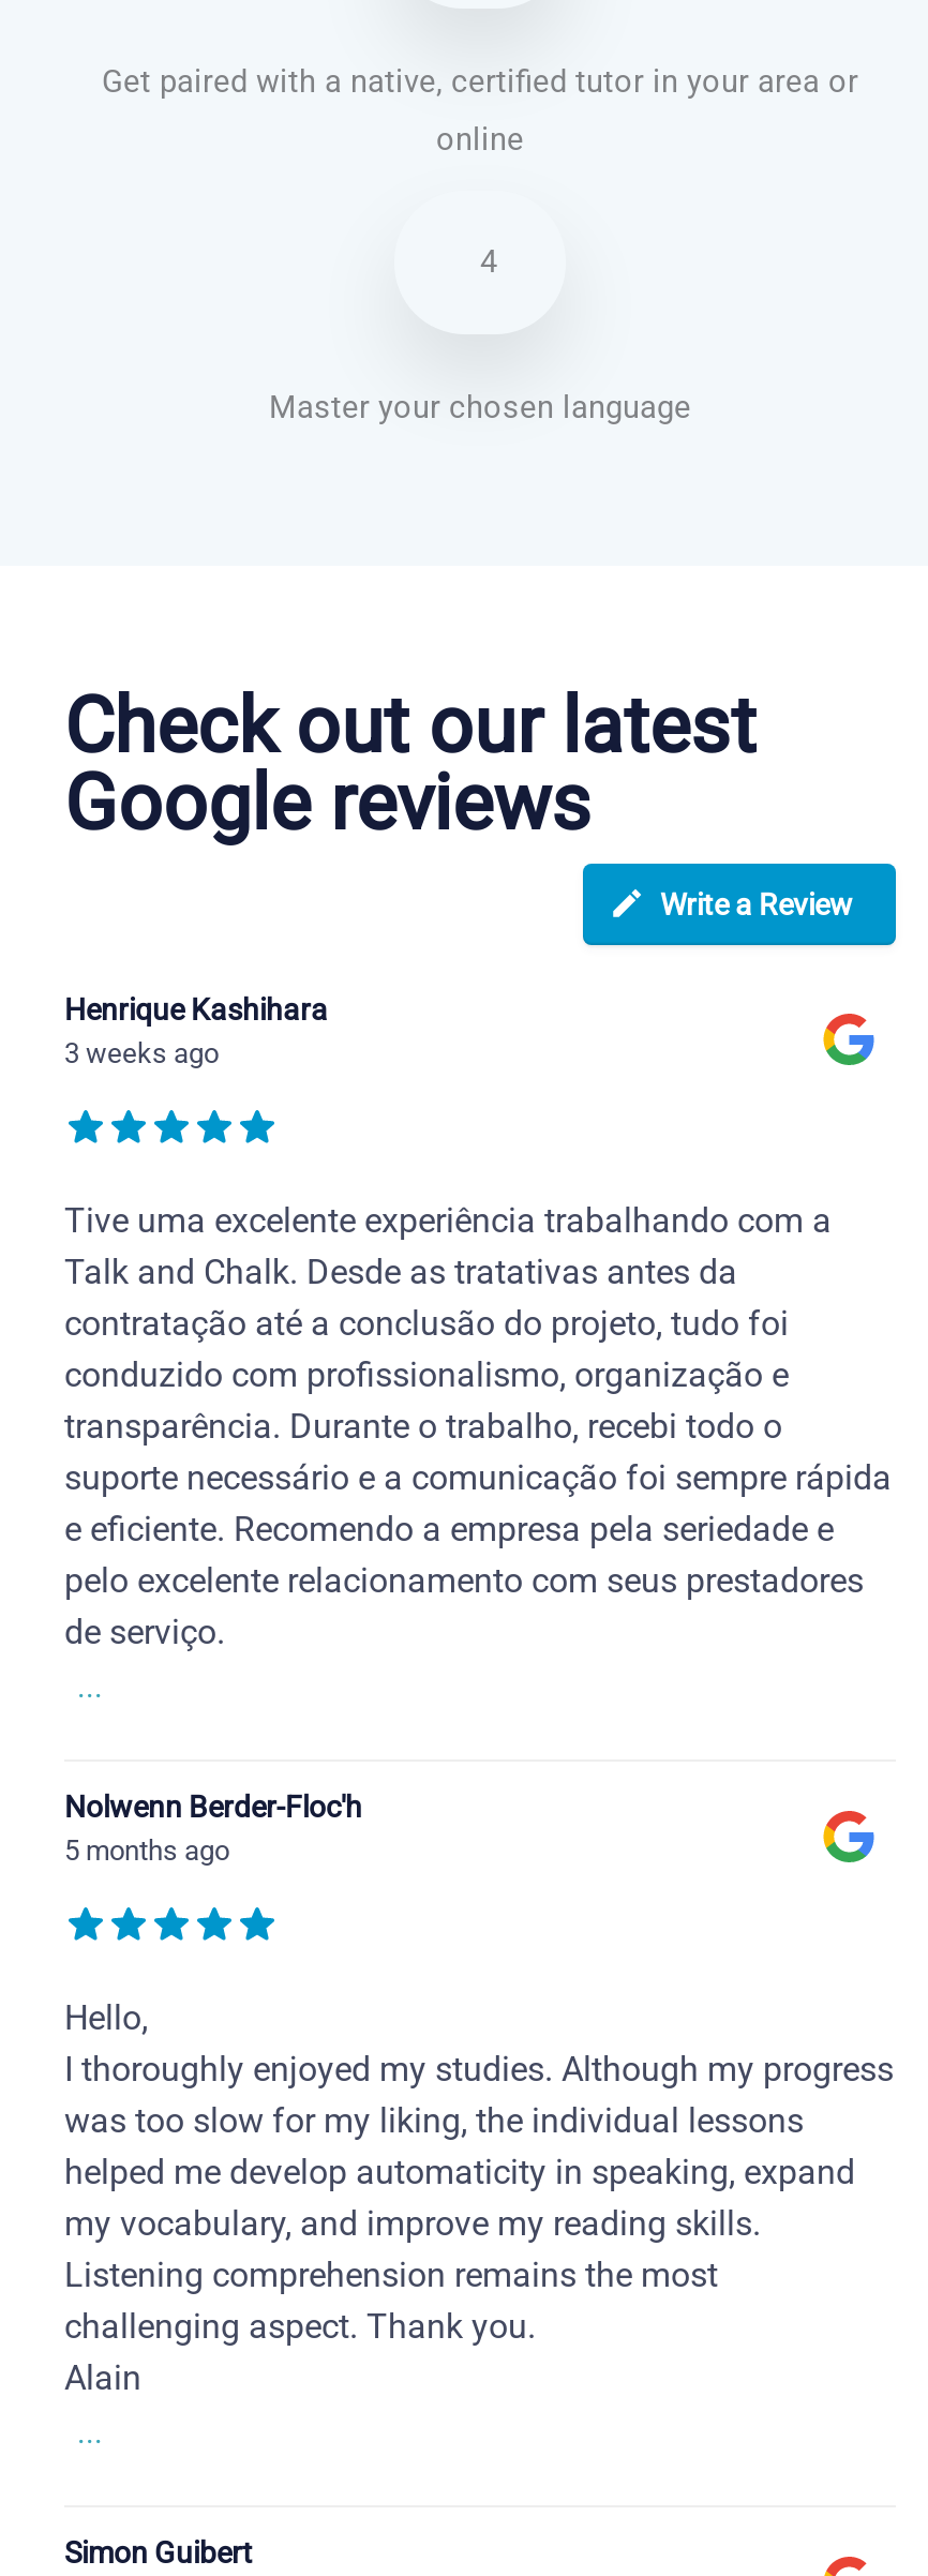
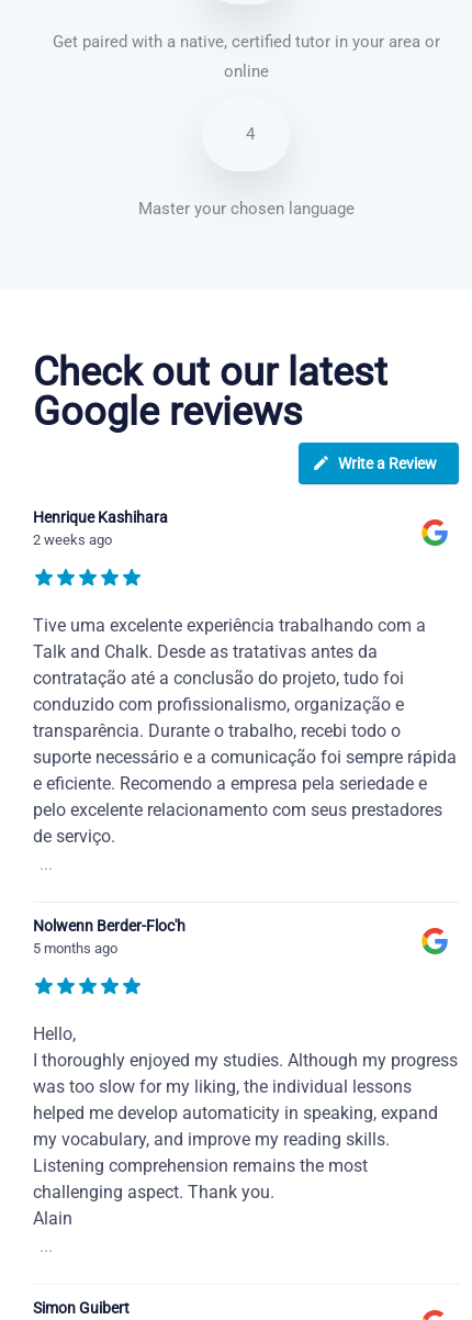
[64,1037,219,1069] 3 weeks ago -> [33,531,112,548] 2 weeks ago

